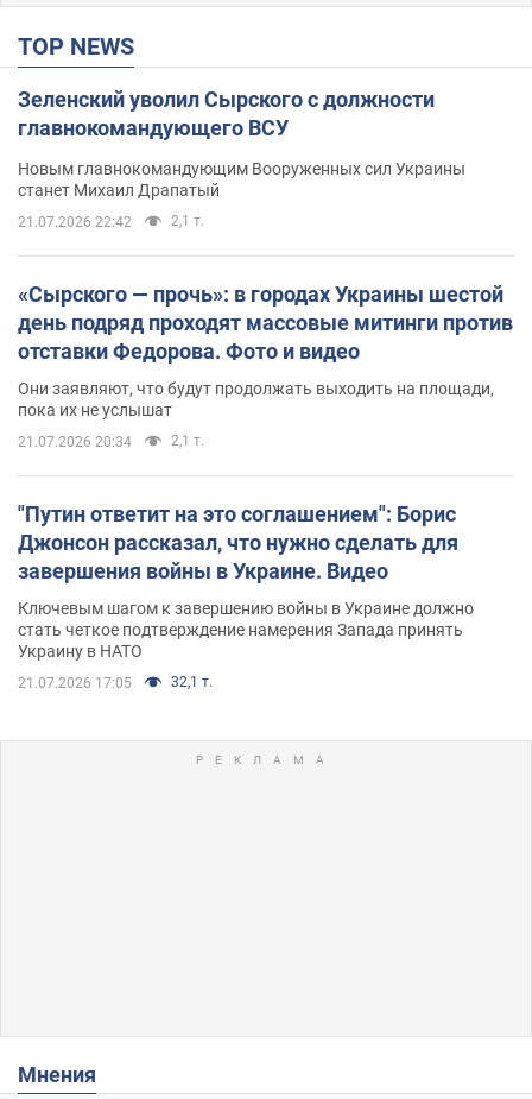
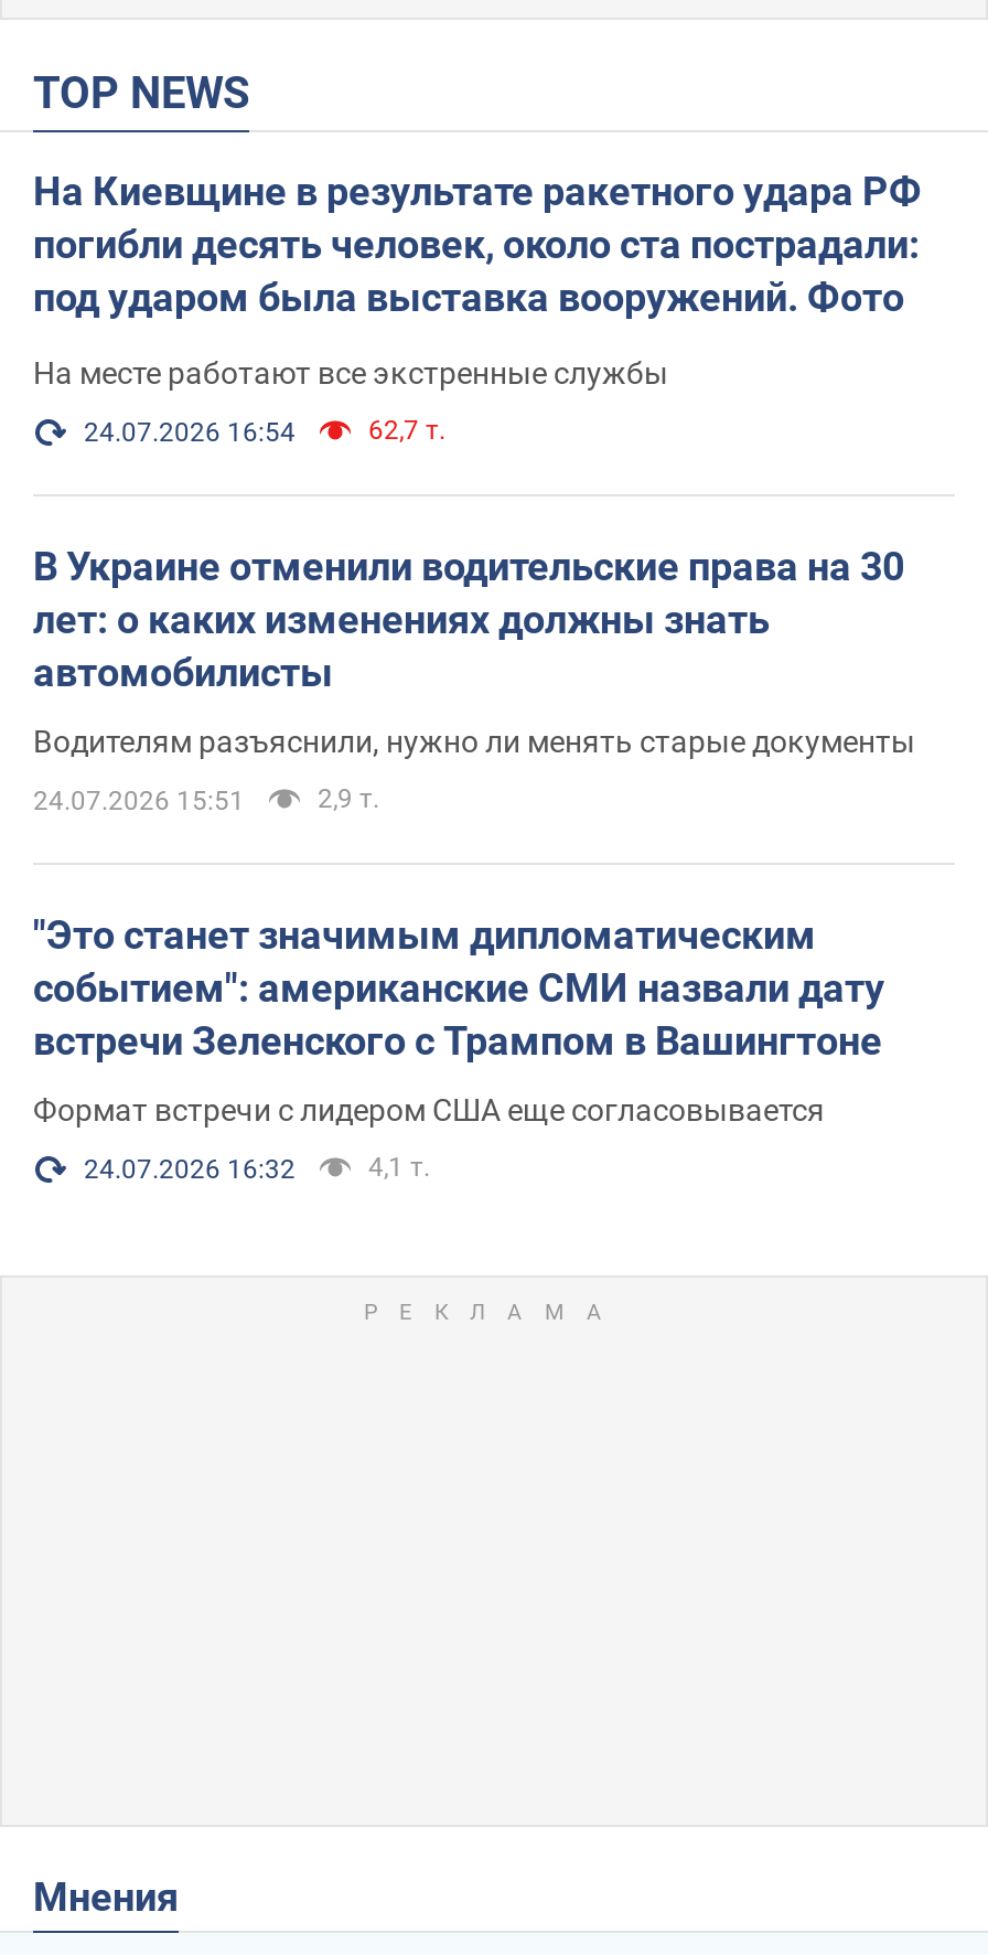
[18,86,435,140] Зеленский уволил Сырского с должности | главнокомандующего ВСУ -> [33,167,922,319] На Киевщине в результате ракетного удара РФ | погибли десять человек, около ста пострадали: | под ударом была выставка вооружений. Фото
[18,159,465,199] Новым главнокомандующим Вооруженных сил Украины | станет Михаил Драпатый -> [33,355,668,390] На месте работают все экстренные службы
[18,212,204,230] 21.07.2026 22:42 | 2,1 т. -> [84,414,445,447] 24.07.2026 16:54 | 62,7 т.
[18,281,513,363] «Сырского — прочь»: в городах Украины шестой | день подряд проходят массовые митинги против | отставки Федорова. Фото и видео -> [33,542,904,694] В Украине отменили водительские права на 30 | лет: о каких изменениях должны знать | автомобилисты
[18,379,494,419] Они заявляют, что будут продолжать выходить на площади, | пока их не услышат -> [33,723,915,758] Водителям разъяснили, нужно ли менять старые документы
[18,432,204,450] 21.07.2026 20:34 | 2,1 т. -> [33,783,379,816] 24.07.2026 15:51 | 2,9 т.
[18,501,458,583] "Путин ответит на это соглашением": Борис | Джонсон рассказал, что нужно сделать для | завершения войны в Украине. Видео -> [33,911,884,1063] "Это станет значимым дипломатическим | событием": американские СМИ назвали дату | встречи Зеленского с Трампом в Вашингтоне
[18,598,474,660] Ключевым шагом к завершению войны в Украине должно | стать четкое подтверждение намерения Запада принять | Украину в НАТО -> [33,1092,825,1127] Формат встречи с лидером США еще согласовывается
[18,673,213,691] 21.07.2026 17:05 | 32,1 т. -> [84,1151,430,1184] 24.07.2026 16:32 | 4,1 т.

